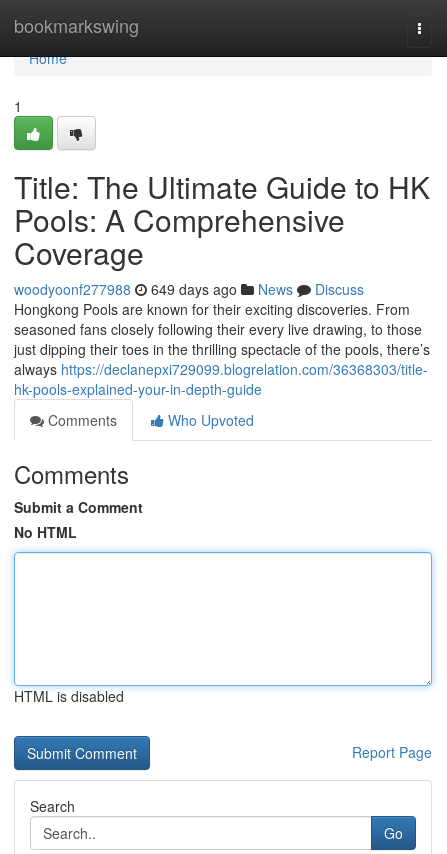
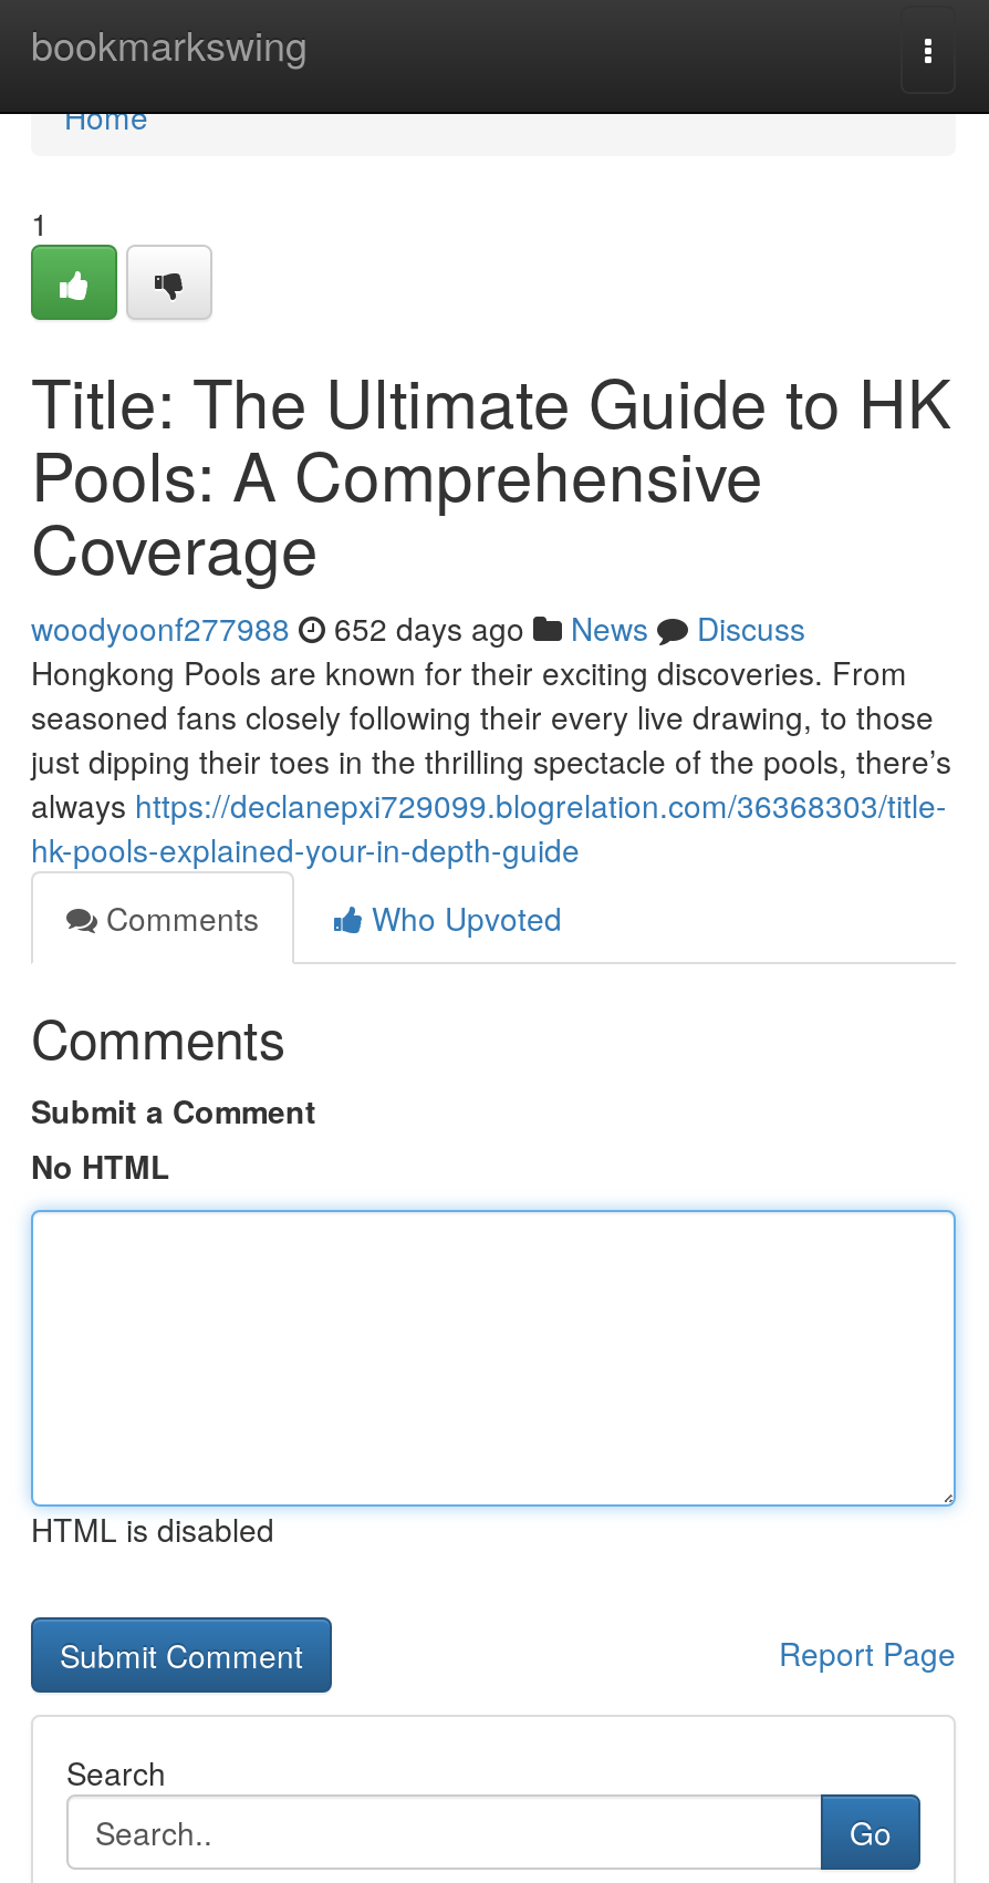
[14,279,364,299] woodyoonf277988 649 days ago News Discuss -> [31,606,805,650] woodyoonf277988 652 days ago News Discuss

